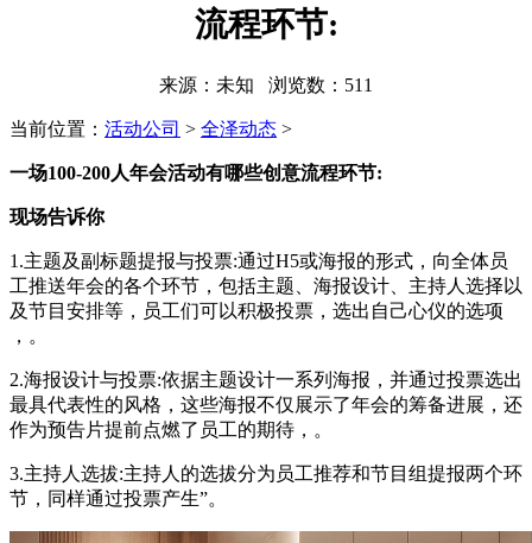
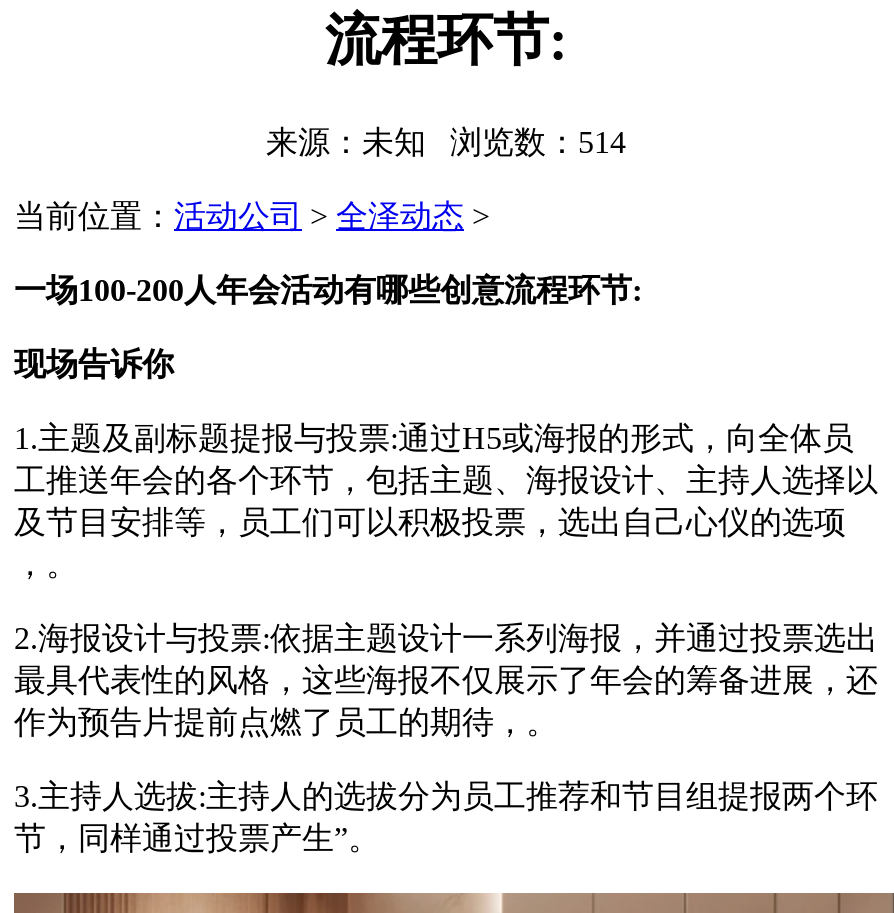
[159,74,373,95] 来源：未知 浏览数：511 -> [266,124,626,158] 来源：未知 浏览数：514

